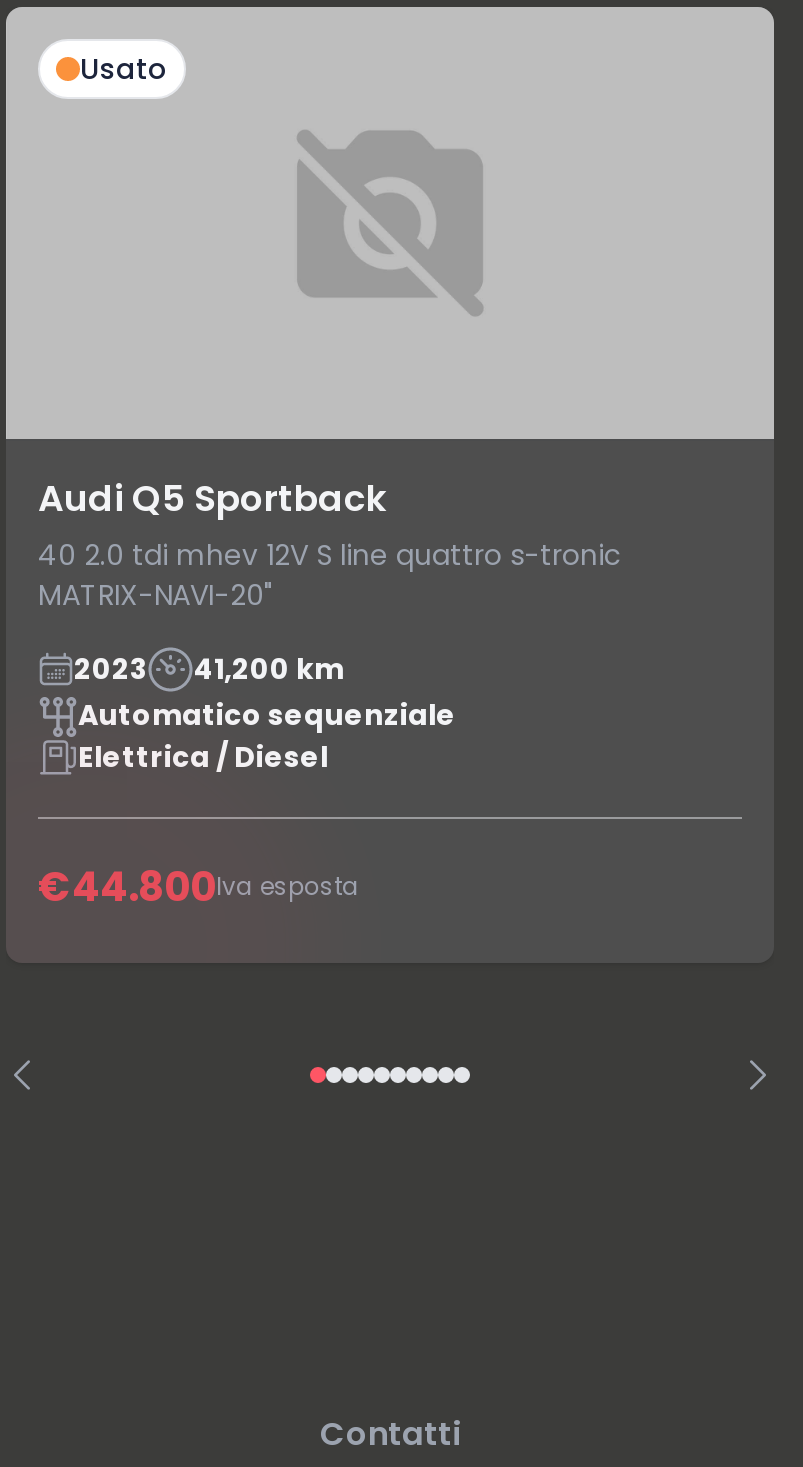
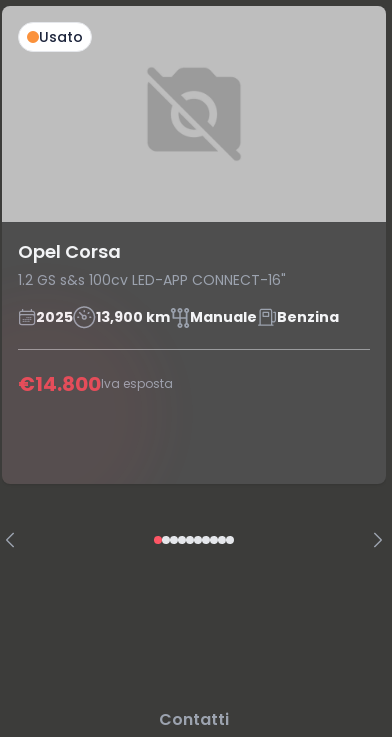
[38,473,622,615] Audi Q5 Sportback | 40 2.0 tdi mhev 12V S line quattro s-tronic | MATRIX-NAVI-20" -> [18,239,286,290] Opel Corsa | 1.2 GS s&s 100cv LED-APP CONNECT-16"
[74,650,456,777] 2023 | 41,200 km | Automatico sequenziale | Elettrica / Diesel -> [36,307,339,327] 2025 | 13,900 km | Manuale | Benzina
[38,859,360,915] €44.800Iva esposta -> [18,370,173,398] €14.800Iva esposta

